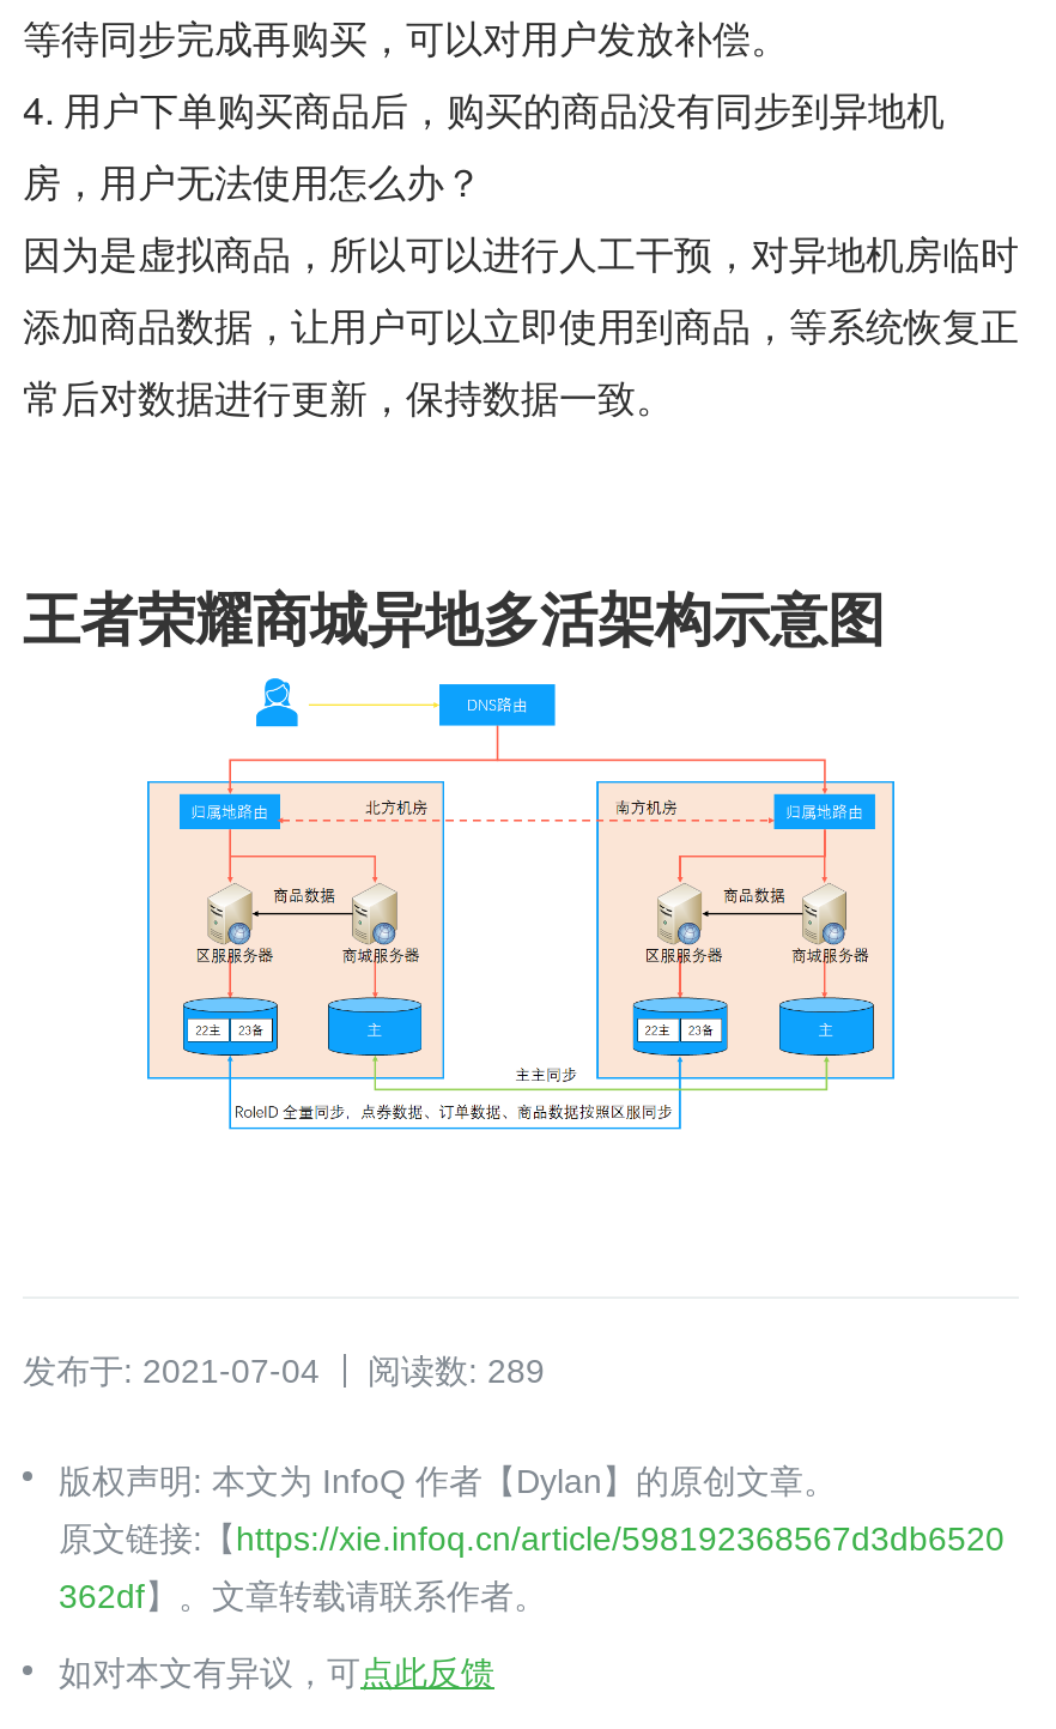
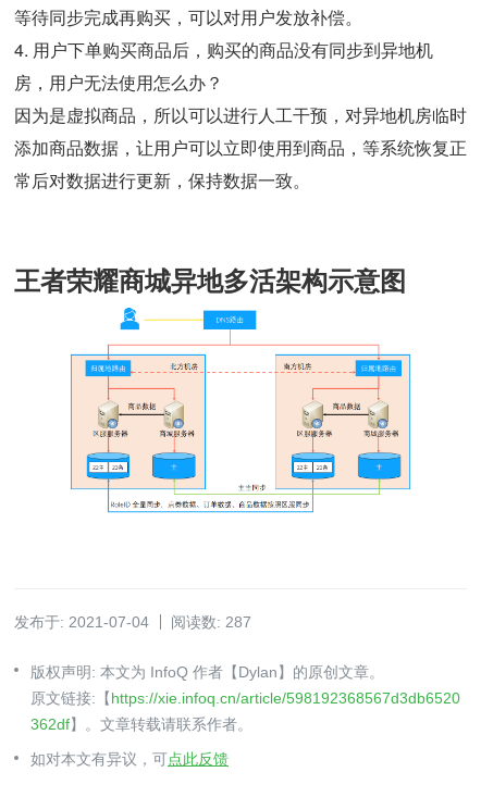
[23,1351,545,1389] 发布于: 2021-07-04 阅读数: 289 -> [14,613,251,630] 发布于: 2021-07-04 阅读数: 287

